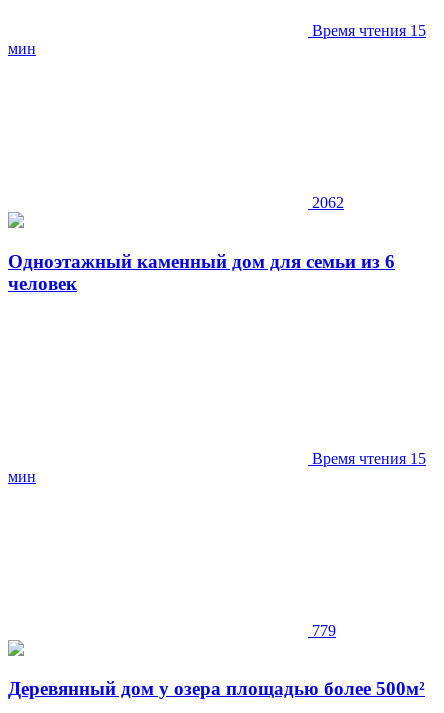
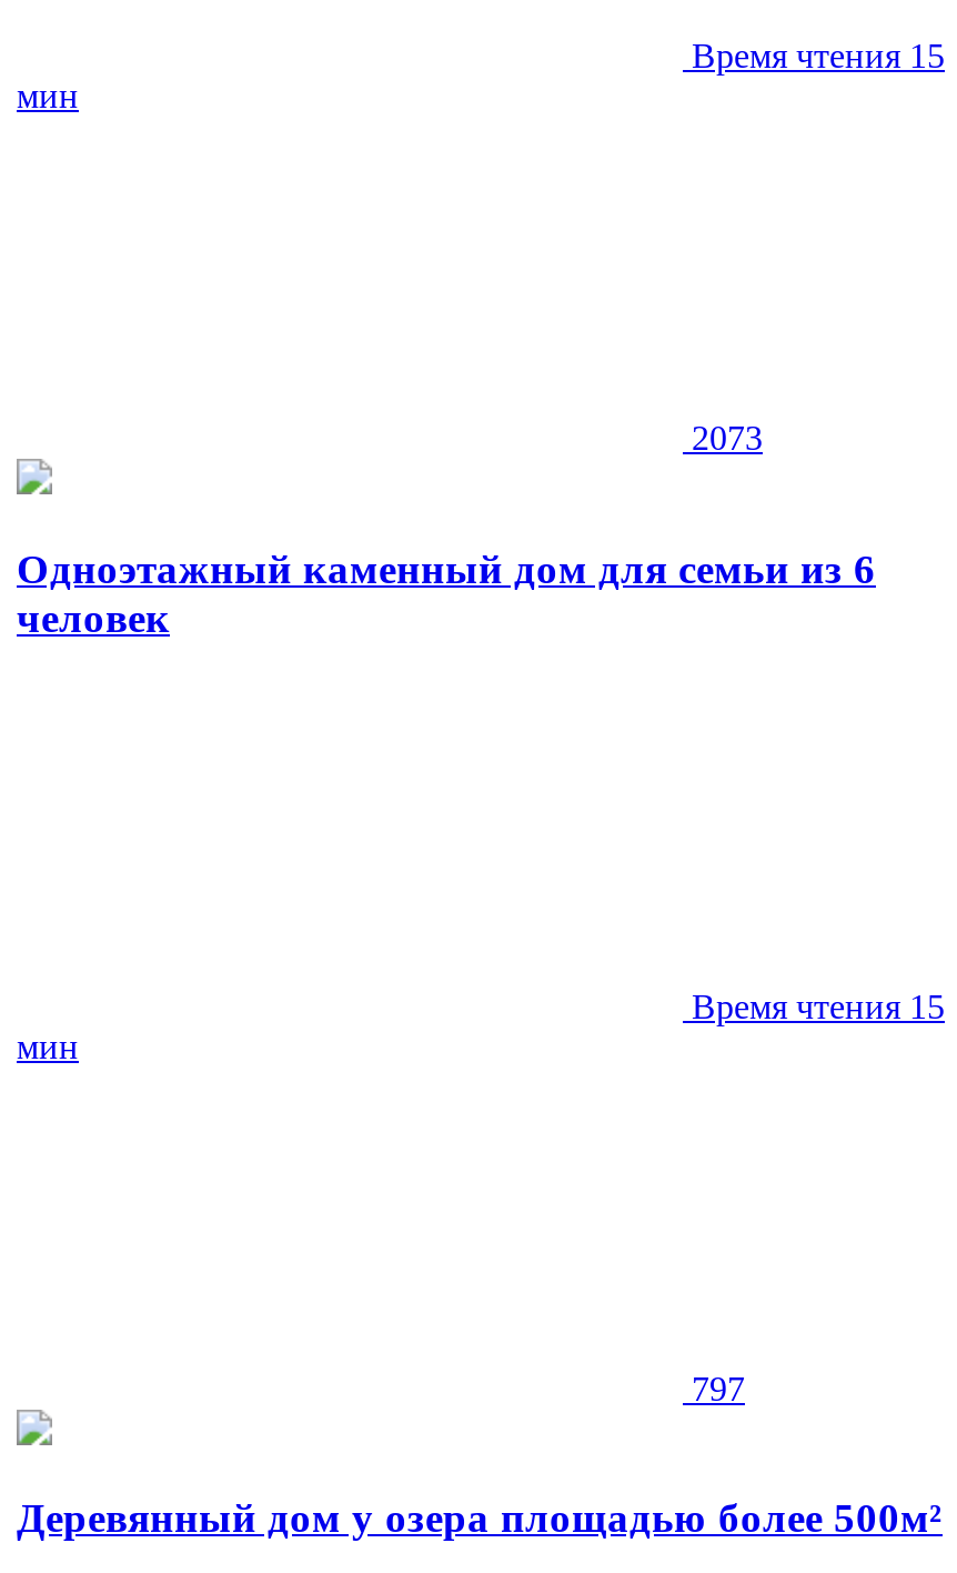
[308,194,344,211] 2062 -> [683,419,763,457] 2073
[308,622,336,639] 779 -> [683,1369,745,1407] 797

